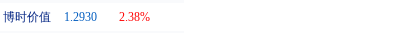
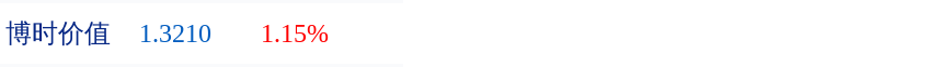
[63,10,96,24] 1.2930 -> [139,18,211,49] 1.3210
[119,10,150,24] 2.38% -> [261,18,329,49] 1.15%

